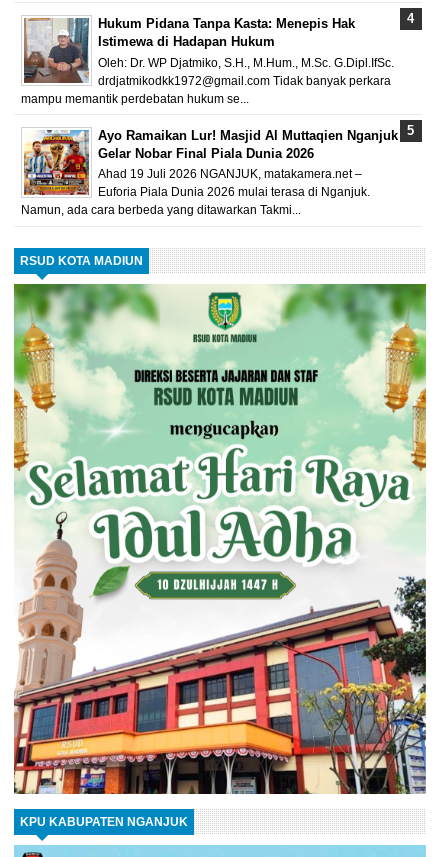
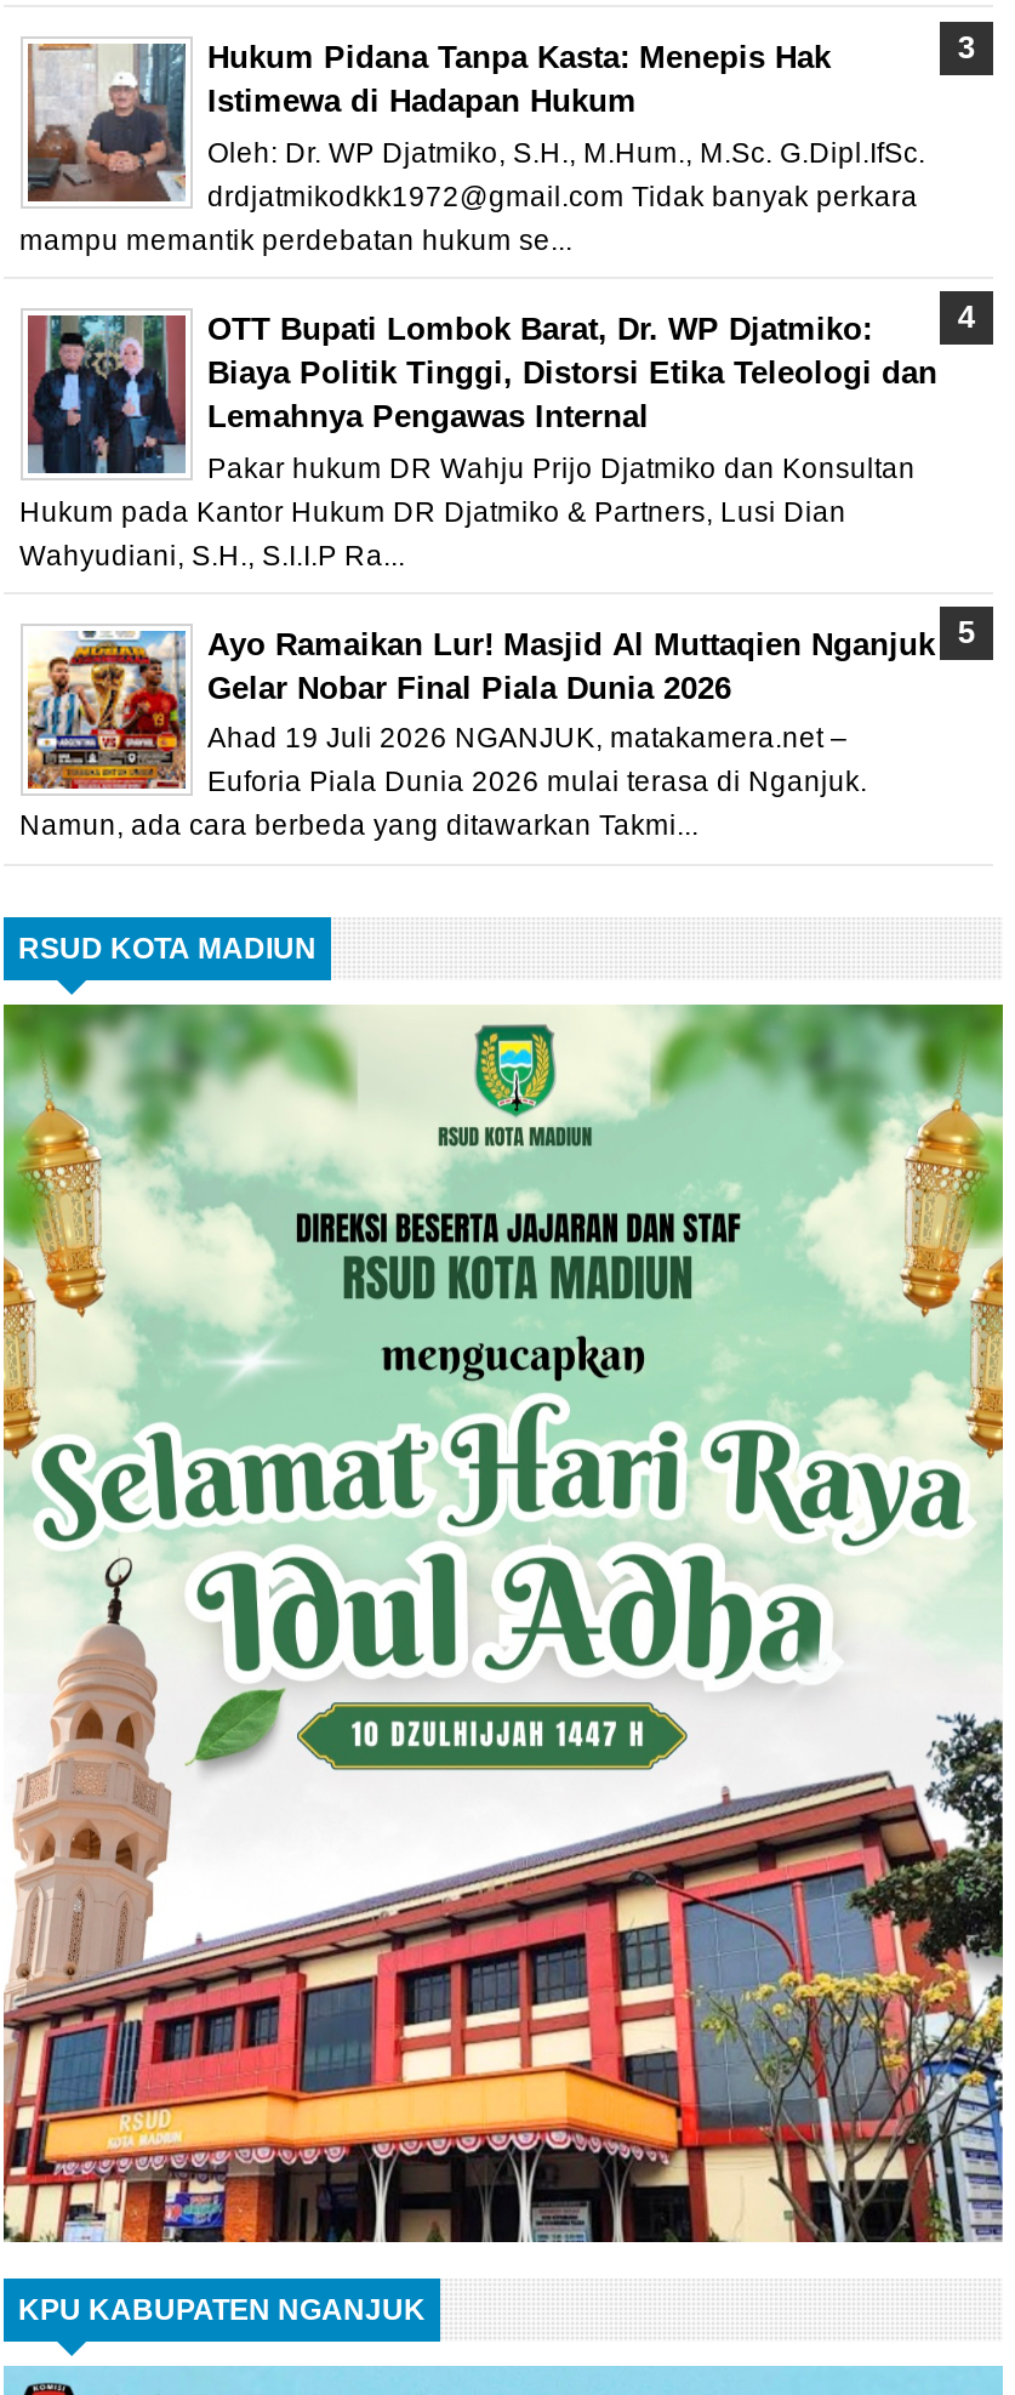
none -> [19,310,937,569] [image] | OTT Bupati Lombok Barat, Dr. WP Djatmiko: | Biaya Politik Tinggi, Distorsi Etika Teleologi dan | Lemahnya Pengawas Internal | Pakar hukum DR Wahju Prijo Djatmiko dan Konsultan | Hukum pada Kantor Hukum DR Djatmiko & Partners, Lusi Dian | Wahyudiani, S.H., S.I.I.P Ra...

